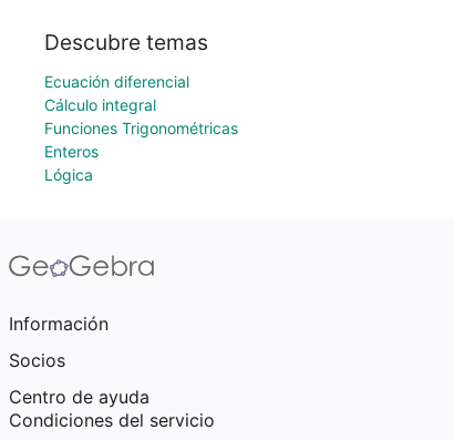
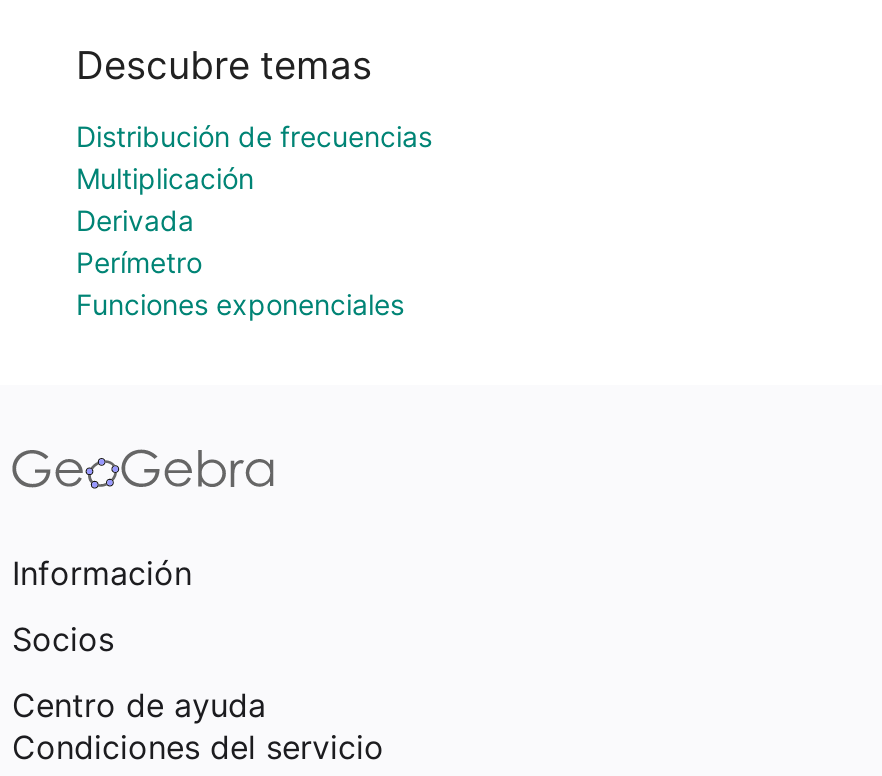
[44,72,238,184] Ecuación diferencial | Cálculo integral | Funciones Trigonométricas | Enteros | Lógica -> [76,119,432,321] Distribución de frecuencias | Multiplicación | Derivada | Perímetro | Funciones exponenciales

